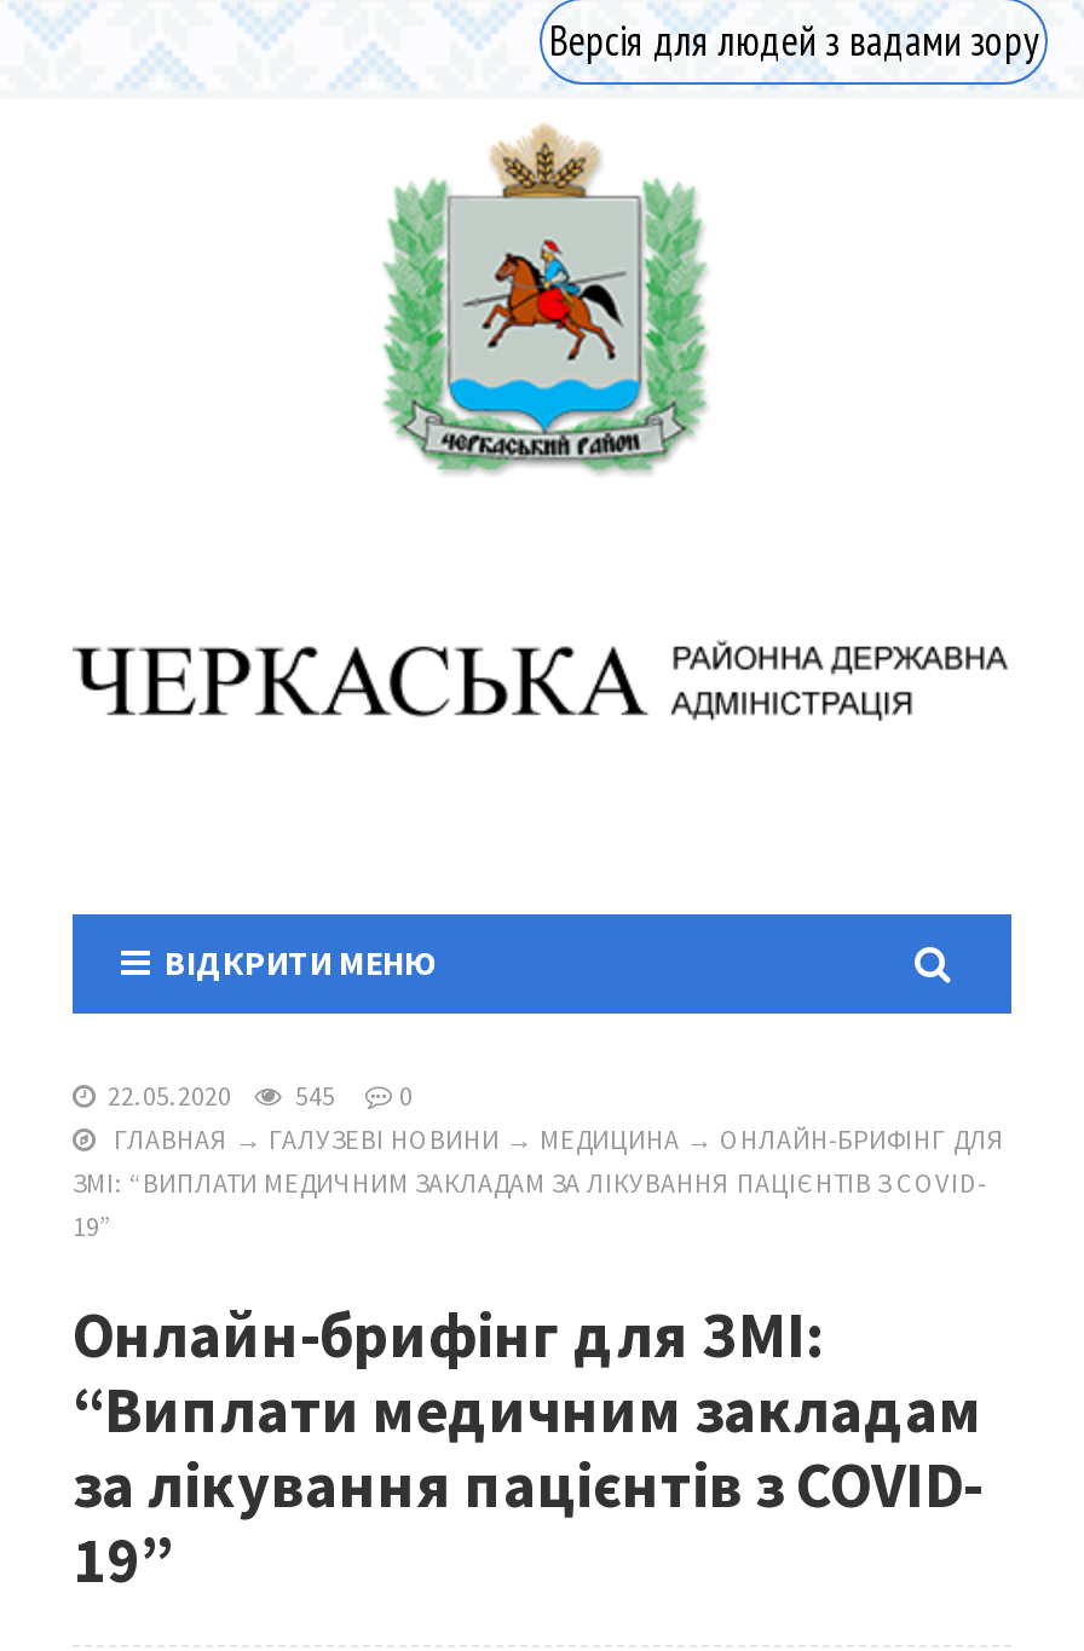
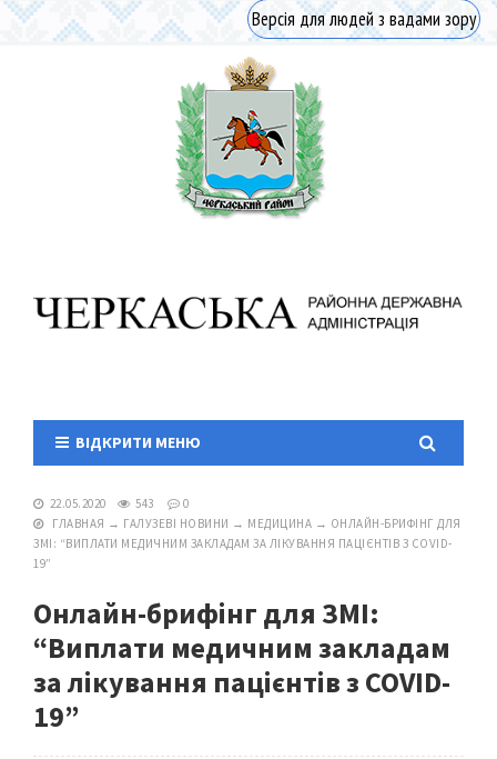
[96,1079,413,1113] 22.05.2020 545 0 -> [44,496,189,511] 22.05.2020 543 0

